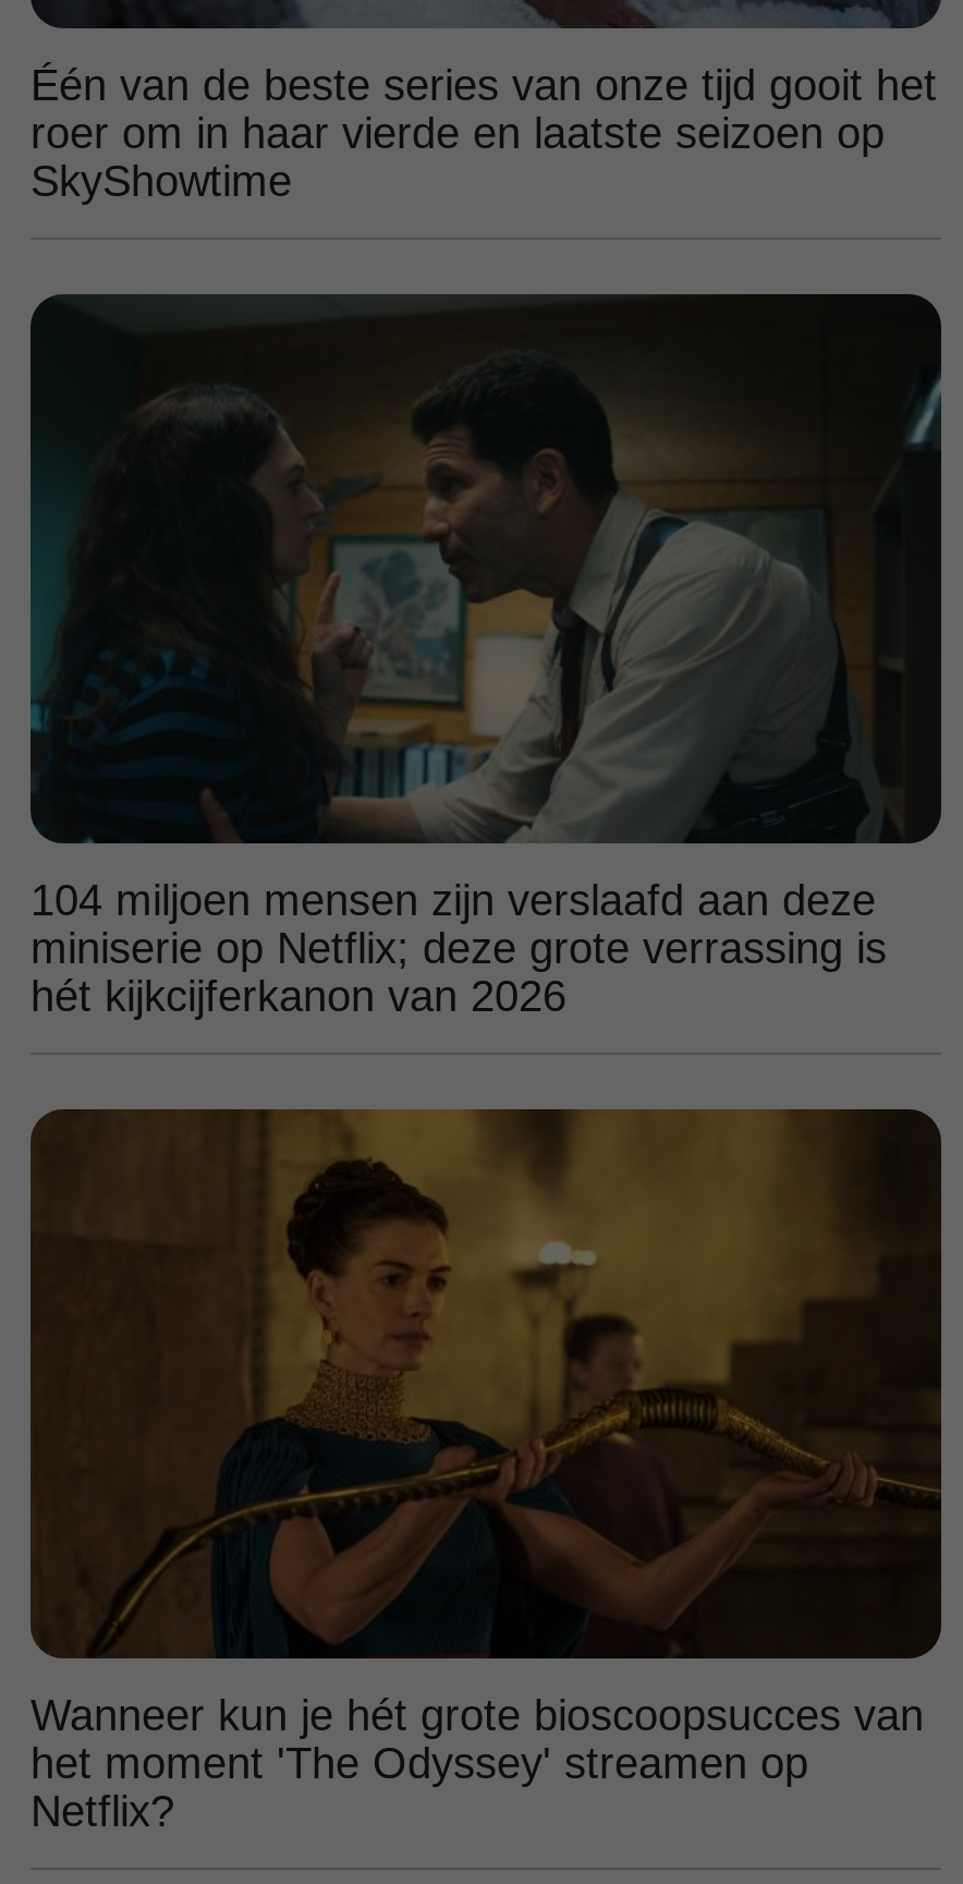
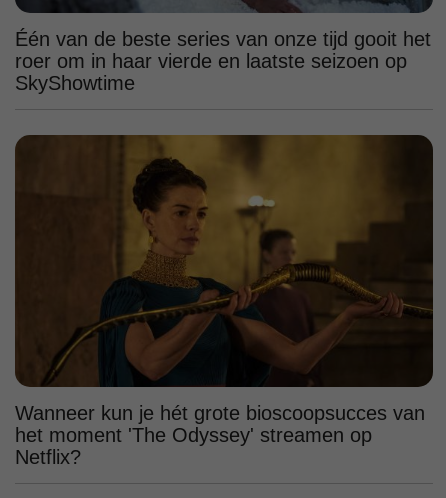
[31,292,941,1019] [image] | 104 miljoen mensen zijn verslaafd aan deze | miniserie op Netflix; deze grote verrassing is | hét kijkcijferkanon van 2026 -> none

